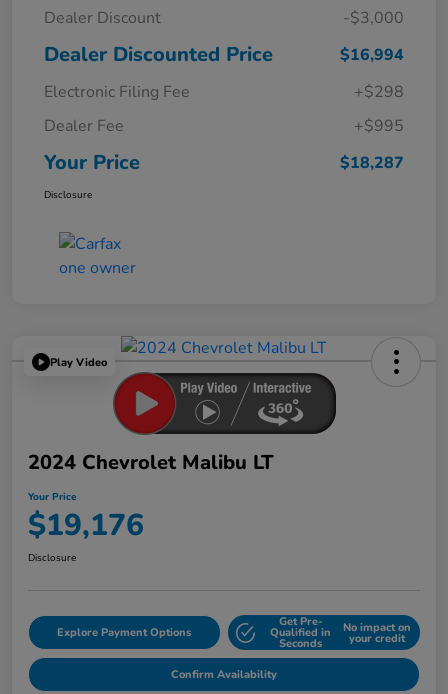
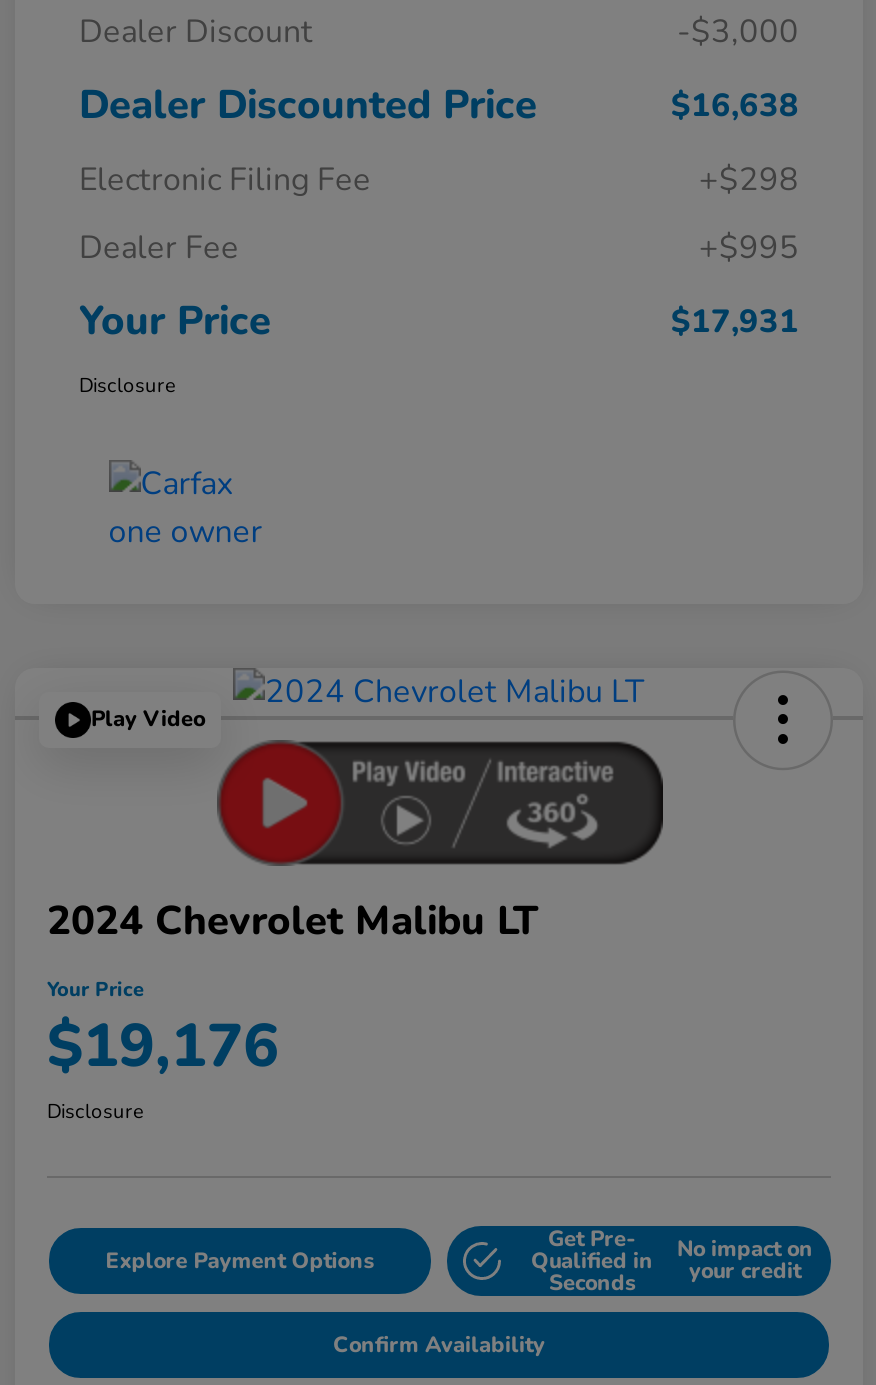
[340,44,404,66] $16,994 -> [671,84,799,128] $16,638
[340,152,404,174] $18,287 -> [671,300,799,344] $17,931

